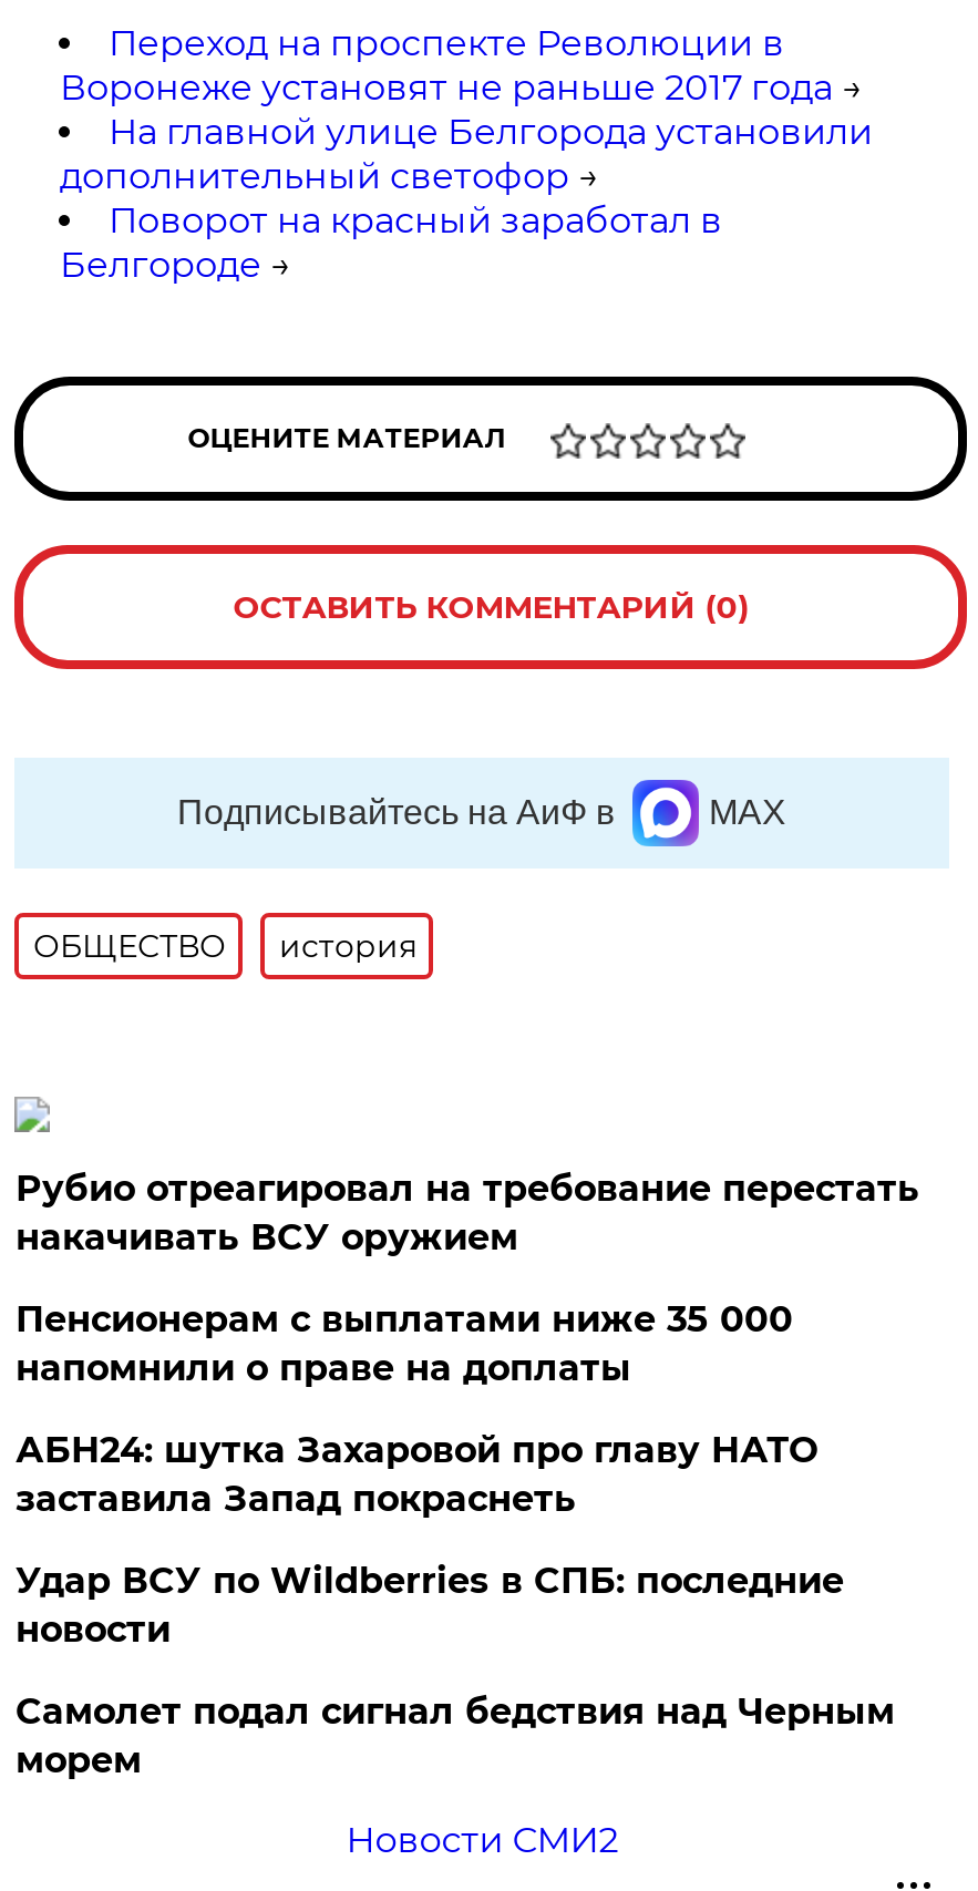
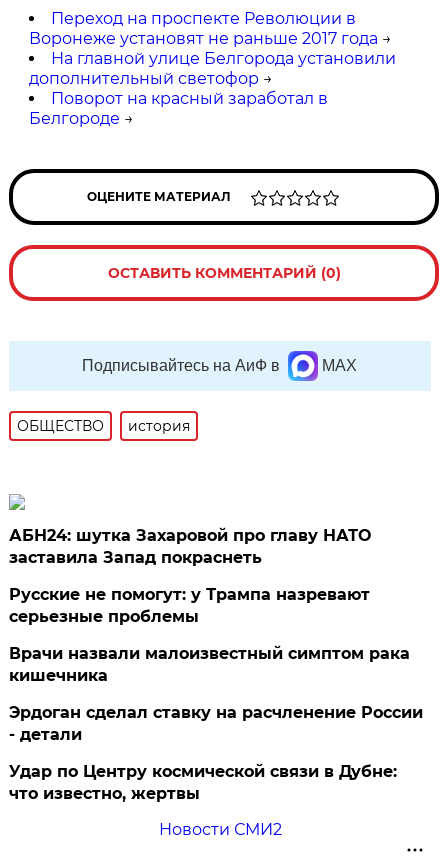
[15,1167,919,1389] Рубио отреагировал на требование перестать | накачивать ВСУ оружием | Пенсионерам с выплатами ниже 35 000 | напомнили о праве на доплаты -> none
moved [15,1429,817,1519] -> [9,526,371,567]: АБН24: шутка Захаровой про главу НАТО | заставила Запад покраснеть
[15,1559,895,1781] Удар ВСУ по Wildberries в СПБ: последние | новости | Самолет подал сигнал бедствия над Черным | морем -> [9,585,423,803] Русские не помогут: у Трампа назревают | серьезные проблемы | Врачи назвали малоизвестный симптом рака | кишечника | Эрдоган сделал ставку на расчленение России | - детали | Удар по Центру космической связи в Дубне: | что известно, жертвы

